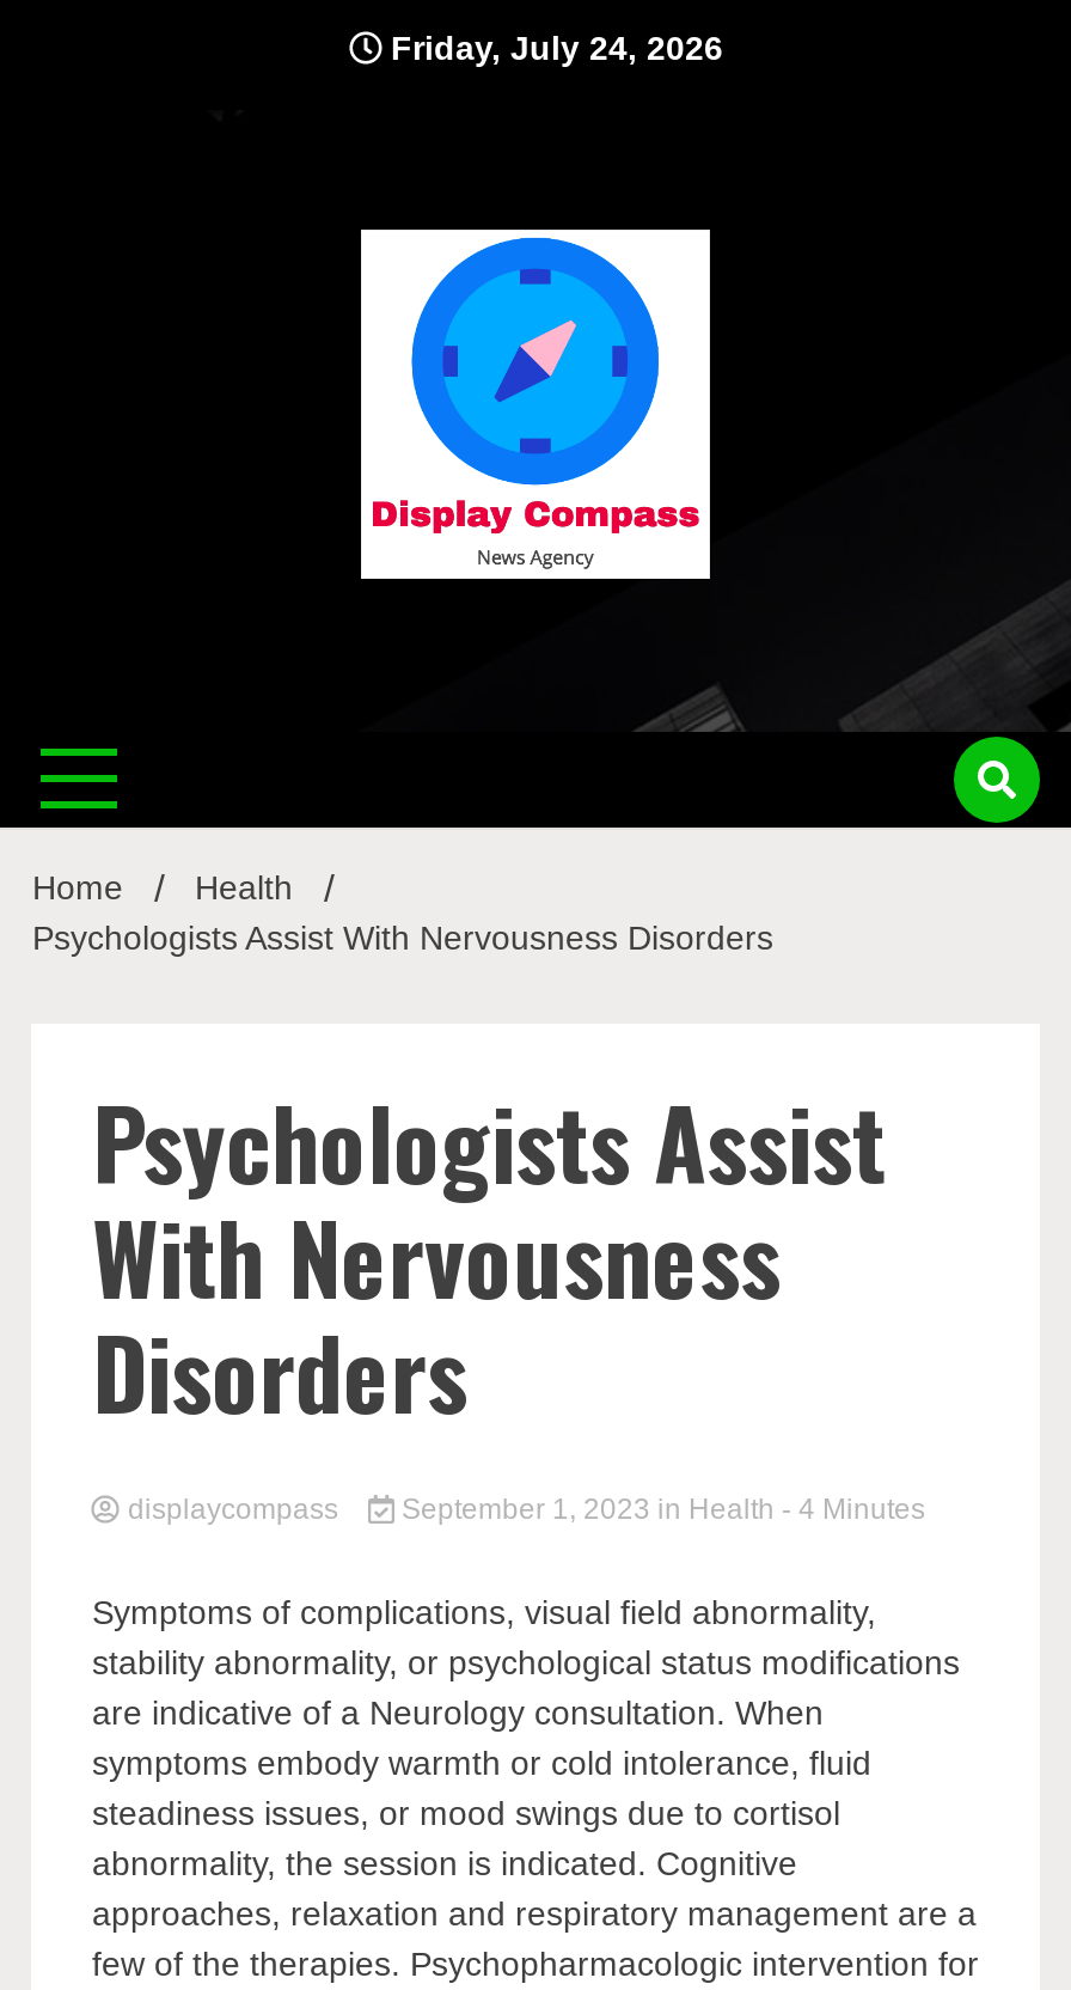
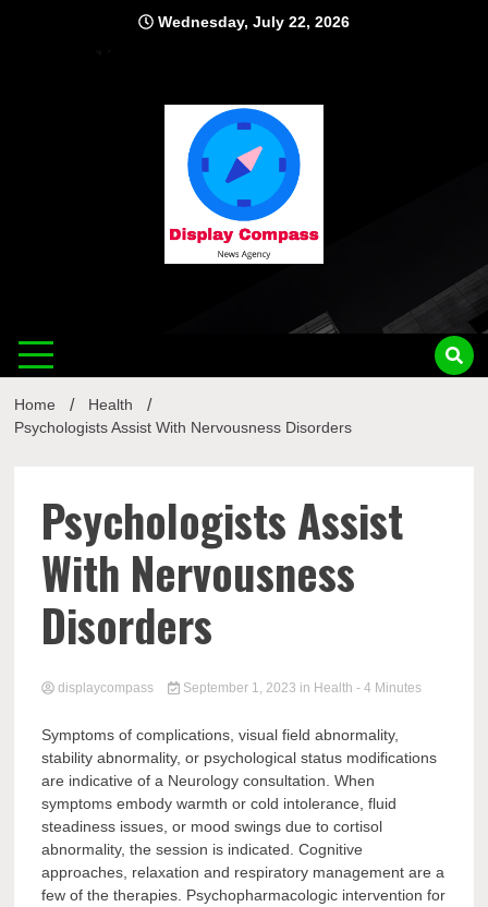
[381,29,723,67] Friday, July 24, 2026 -> [154,13,350,31] Wednesday, July 22, 2026

